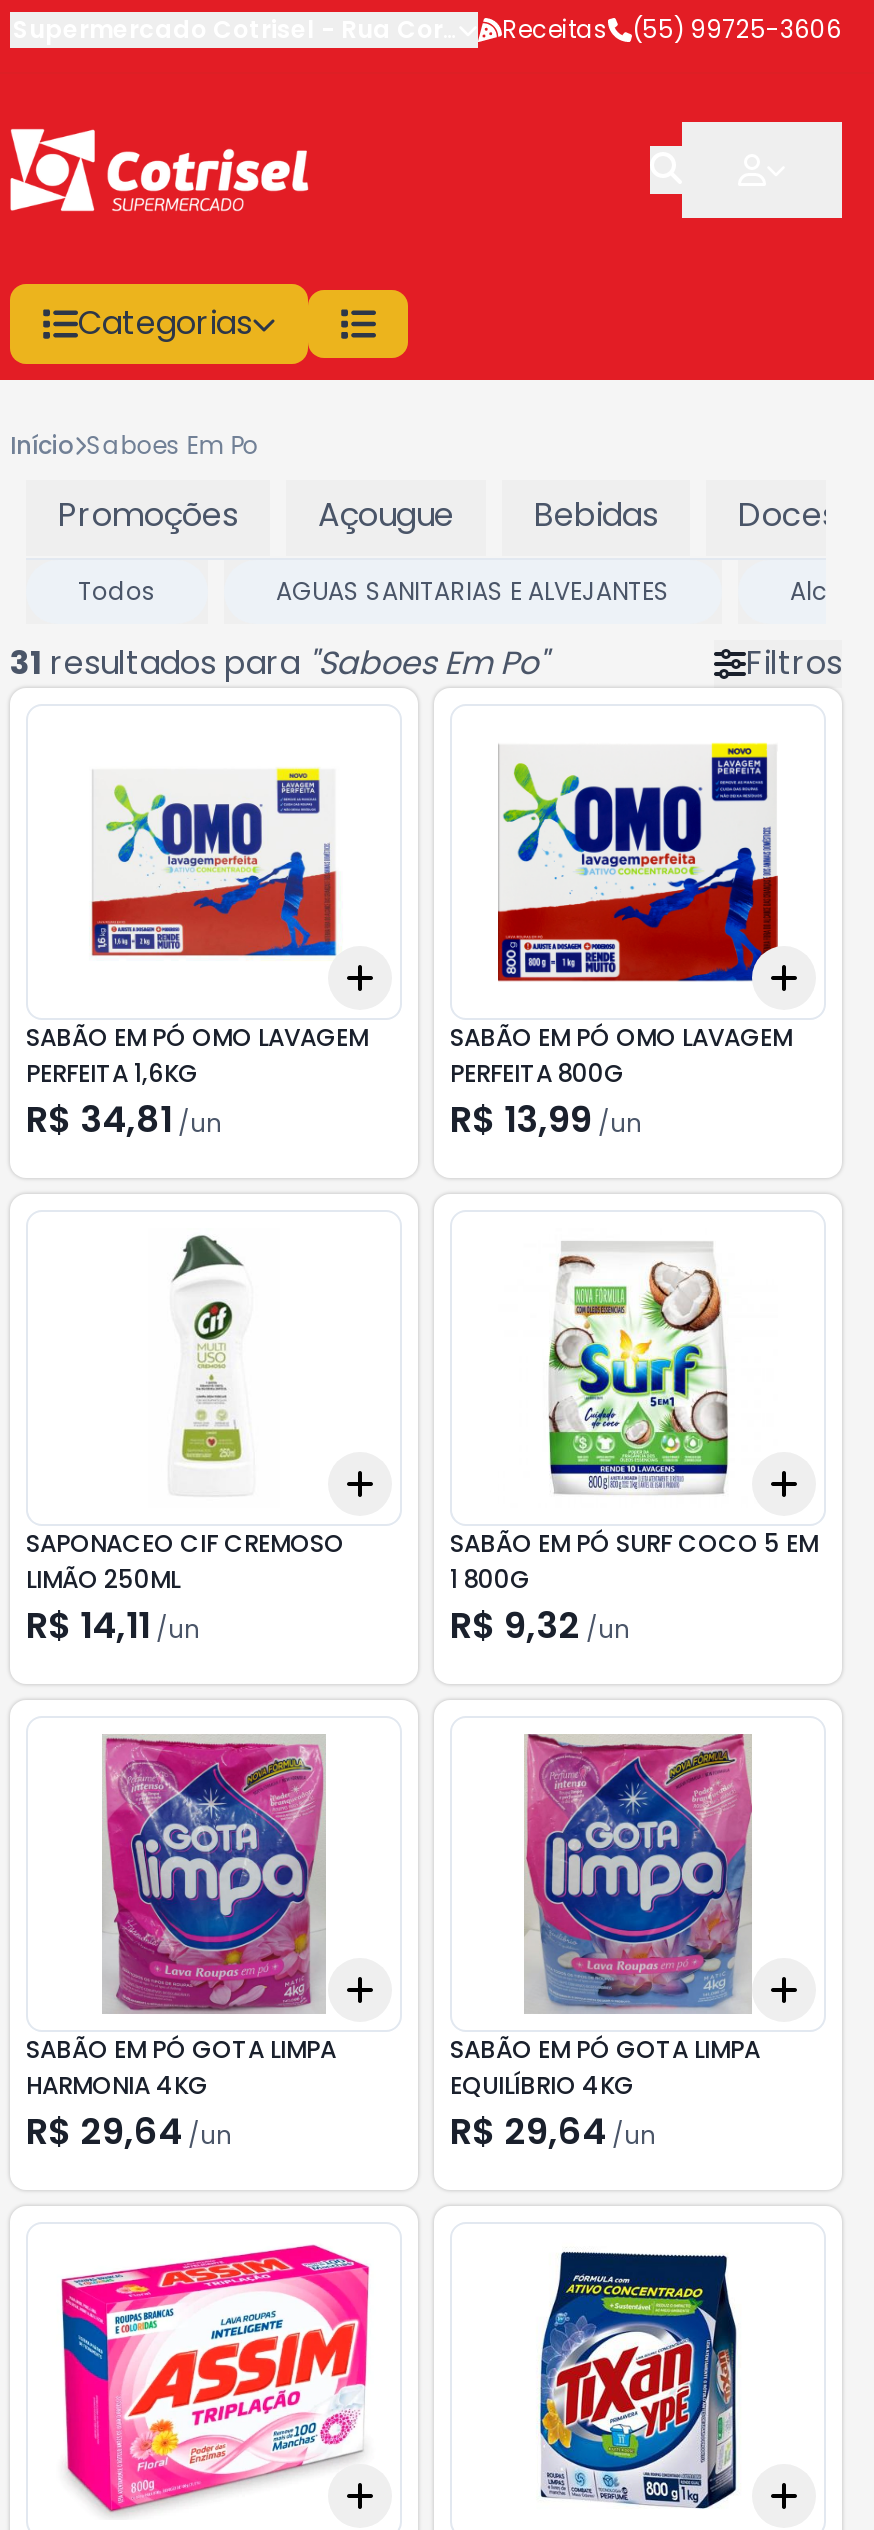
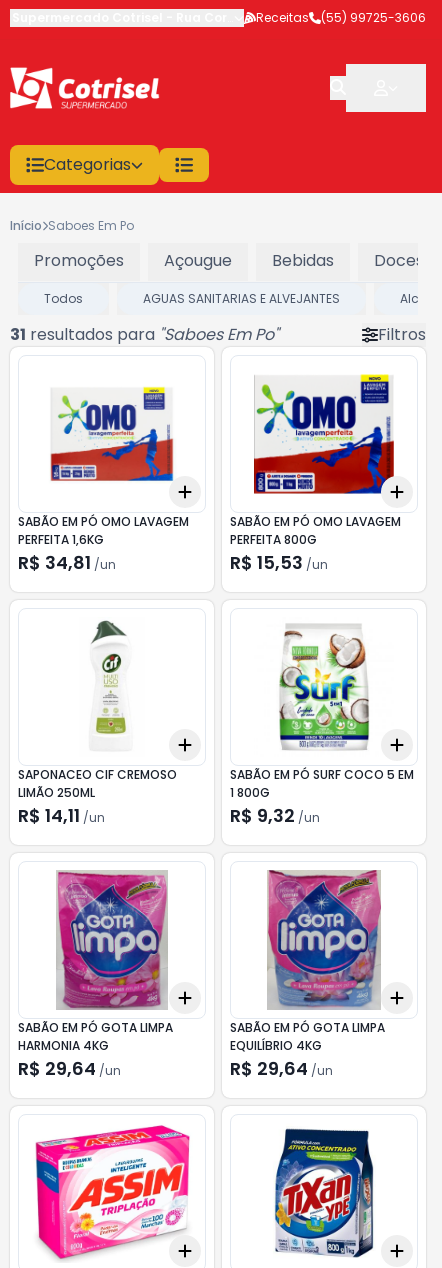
[450,1094,642,1144] R$ 13,99 / un -> [230,550,328,575] R$ 15,53 / un

